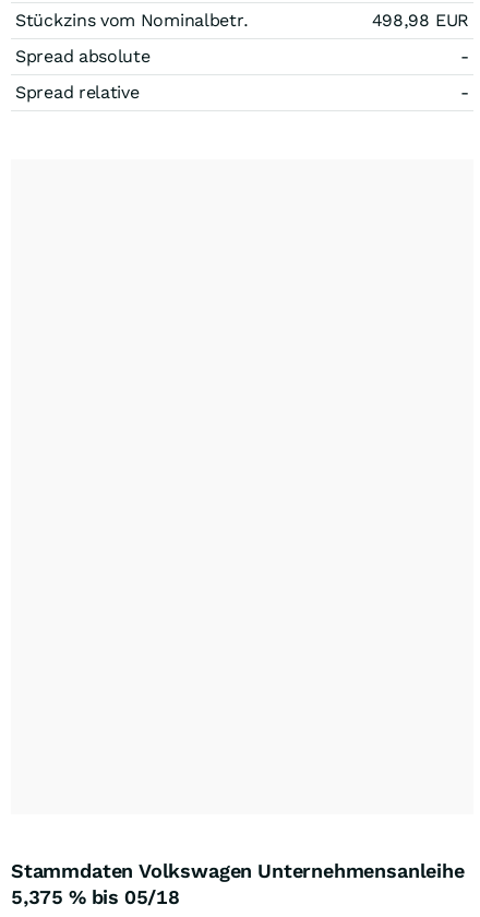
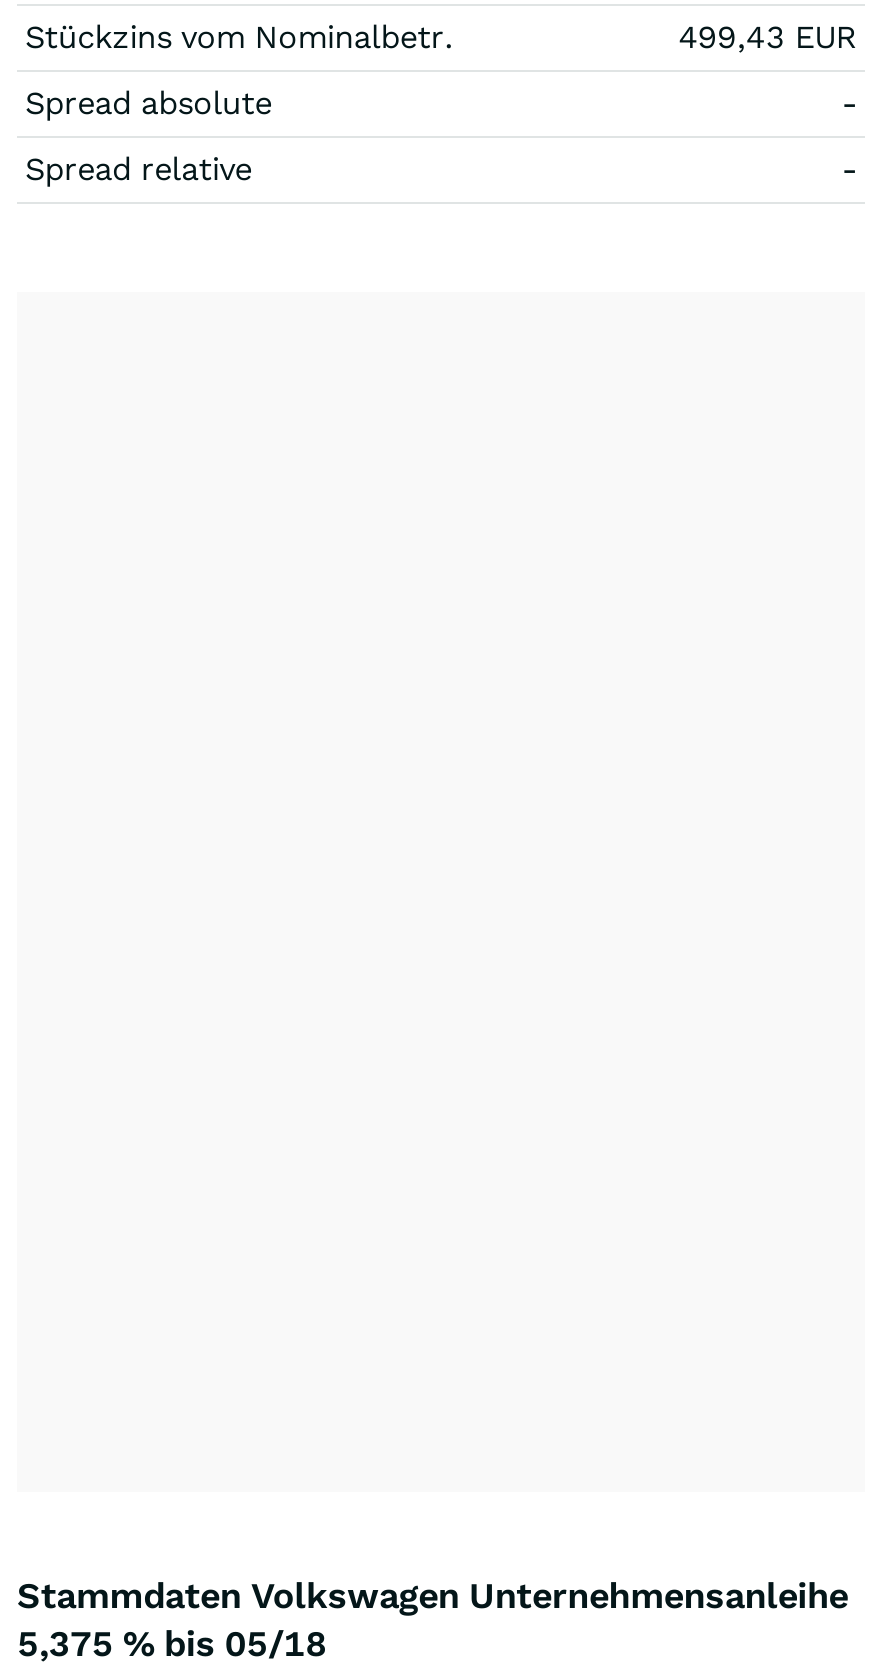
[372,10,469,31] 498,98 EUR -> [678,18,857,56] 499,43 EUR

